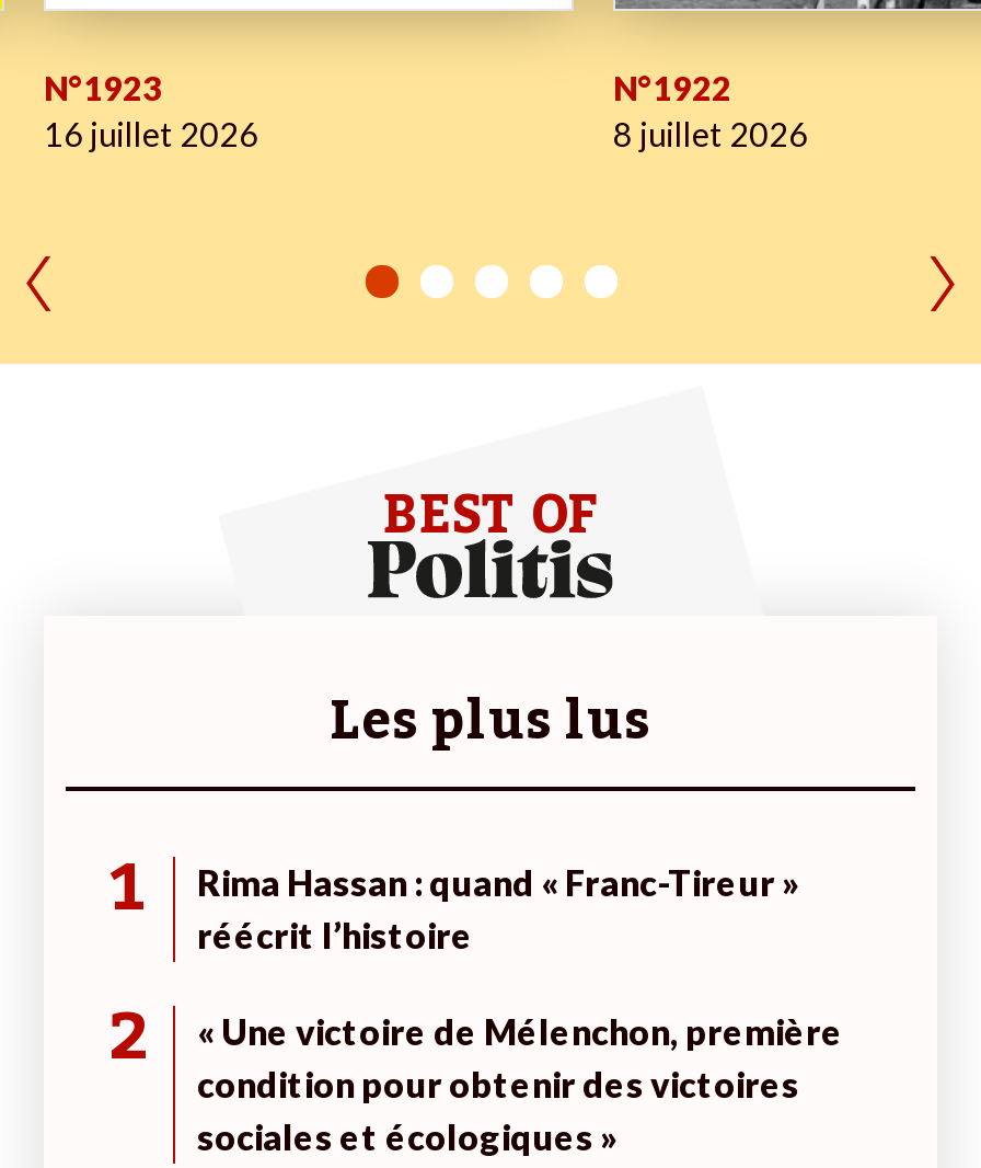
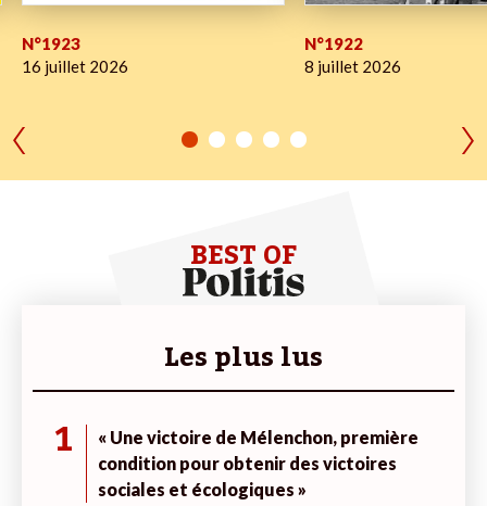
[109,862,799,1105] Rima Hassan : quand « Franc-Tireur » | réécrit l’histoire | 2 -> none

